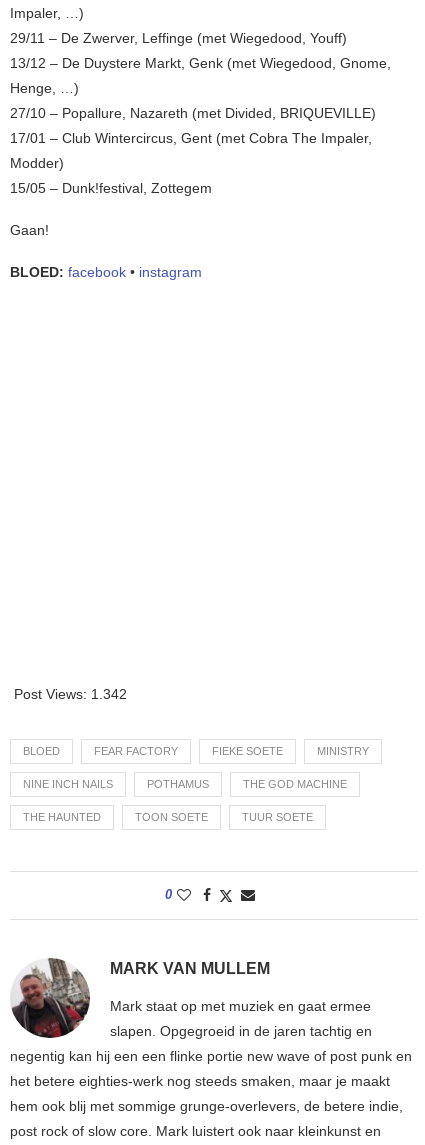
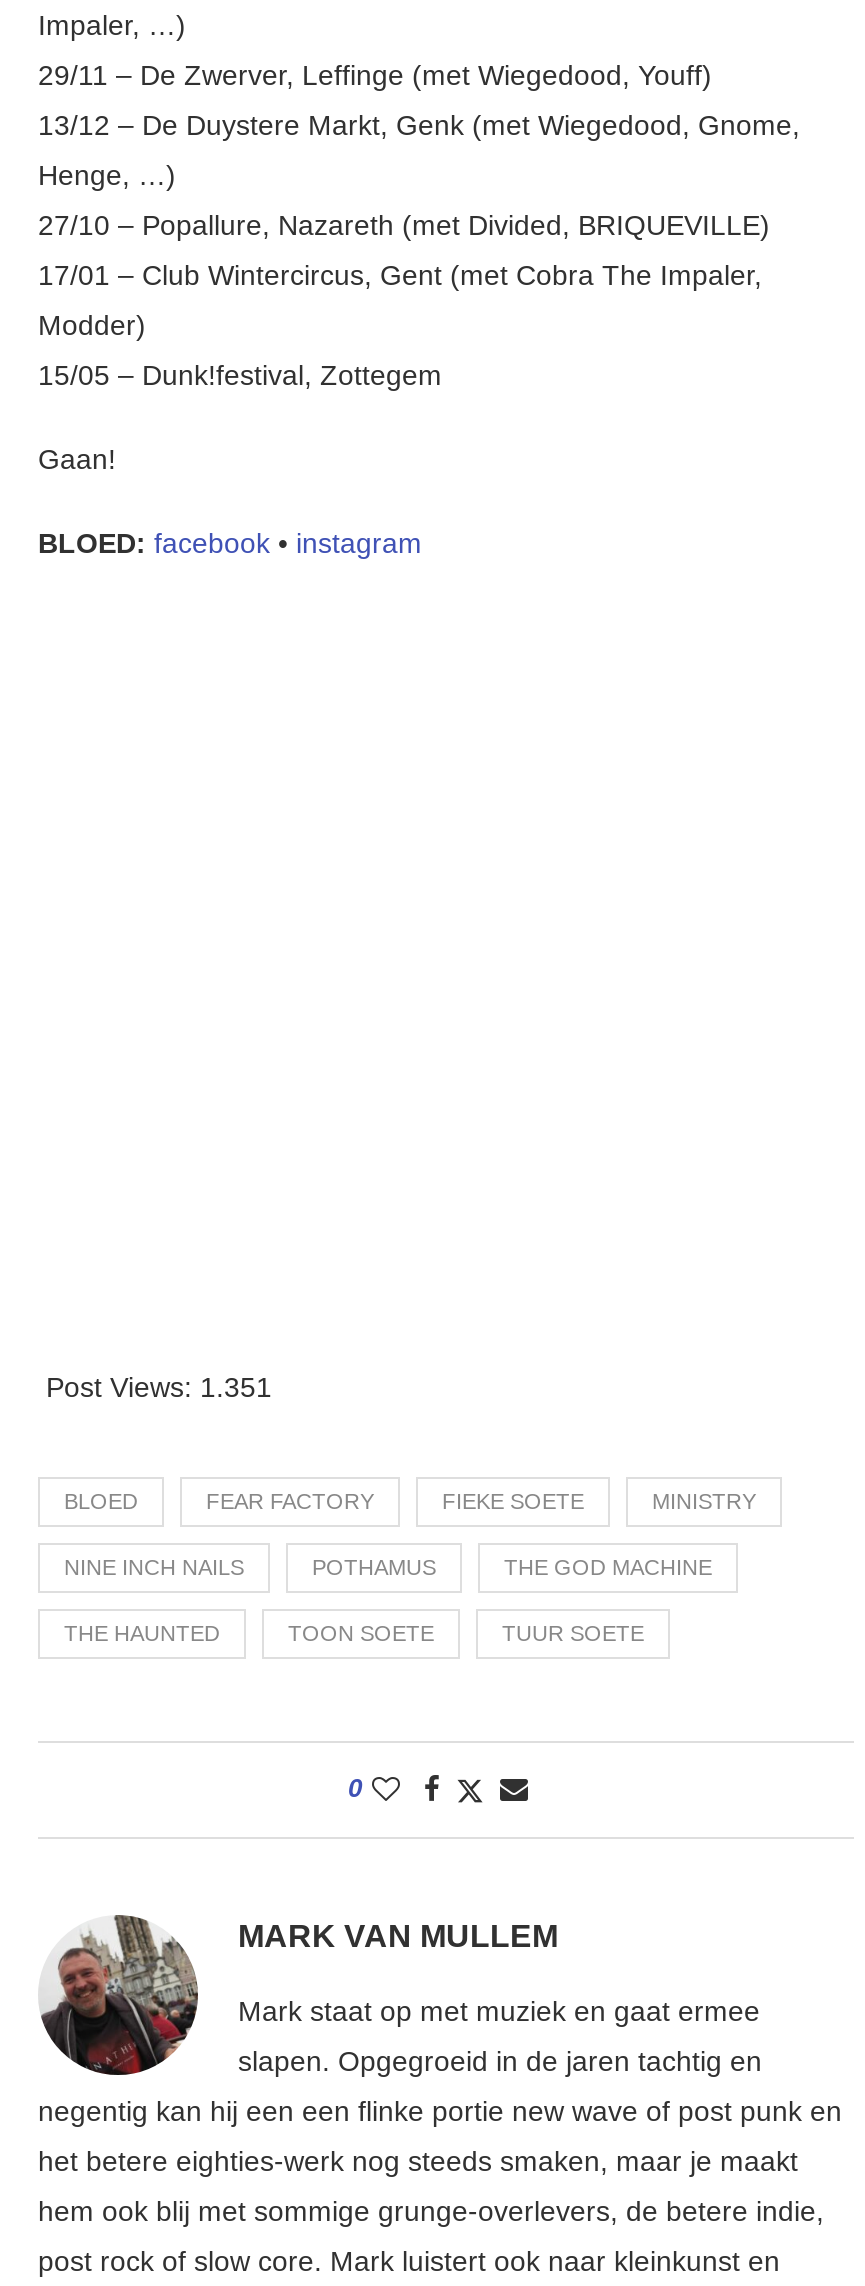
[14,686,127,702] Post Views: 1.342 -> [46,1372,272,1404] Post Views: 1.351

